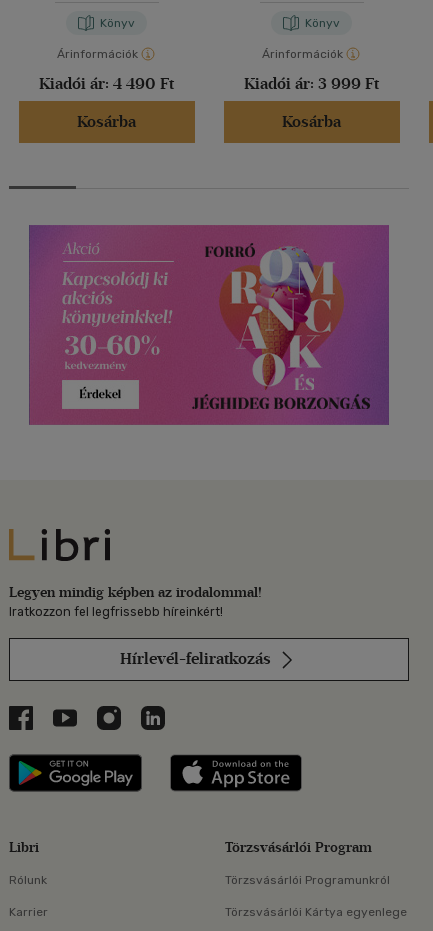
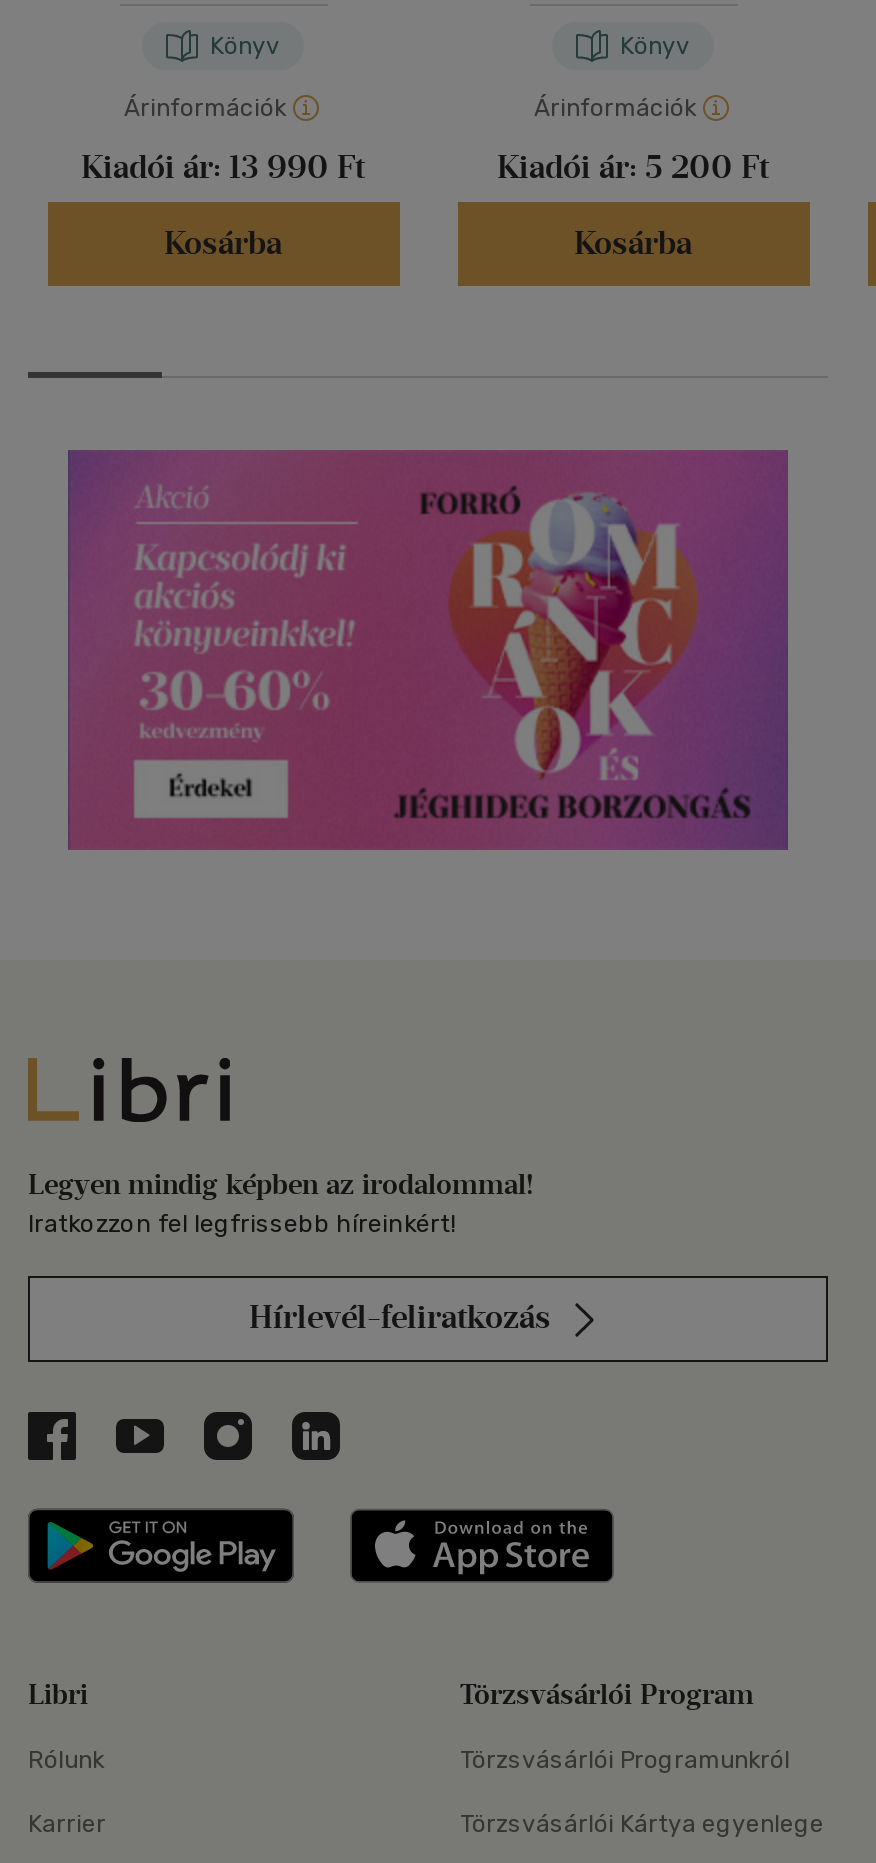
[39,74,174,93] Kiadói ár: 4 490 Ft -> [81,149,365,187] Kiadói ár: 13 990 Ft
[244,74,379,93] Kiadói ár: 3 999 Ft -> [497,149,769,187] Kiadói ár: 5 200 Ft

